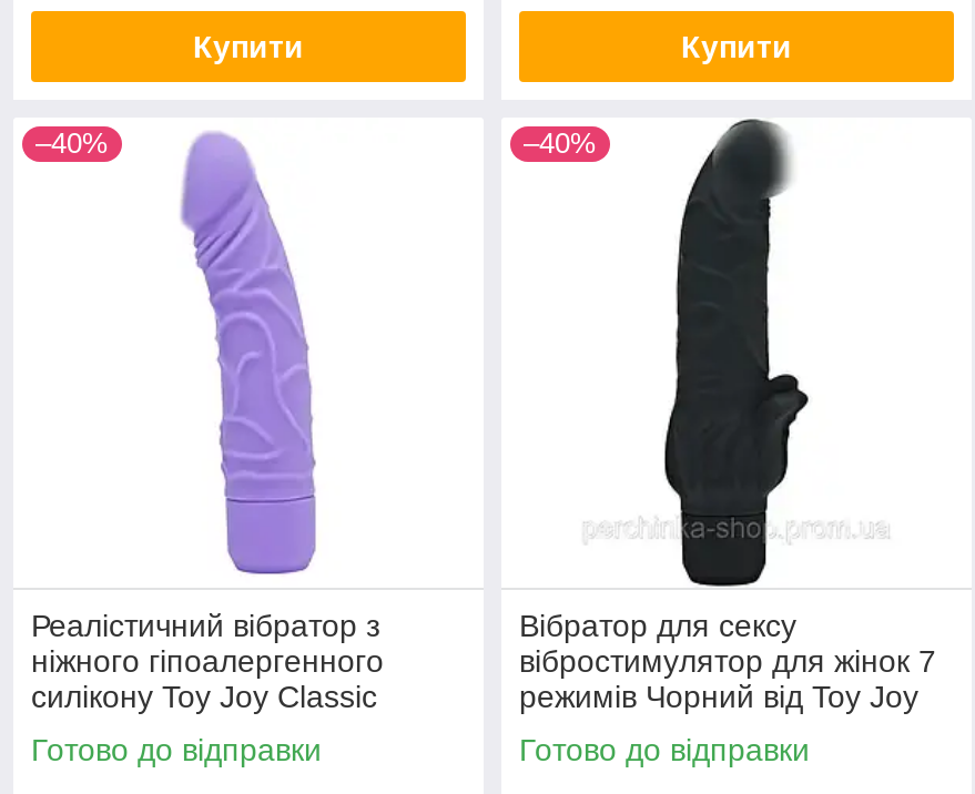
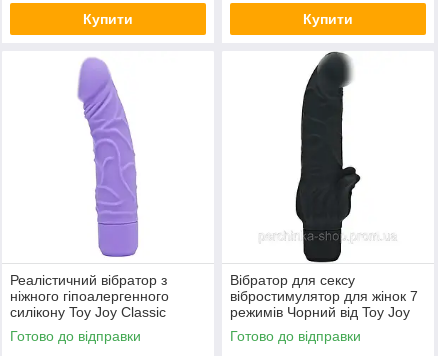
[35,126,109,159] –40% -> none
[524,126,597,159] –40% -> none

